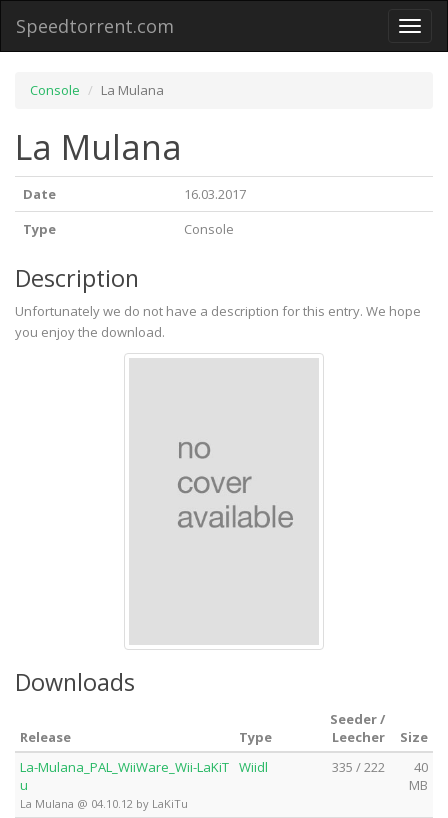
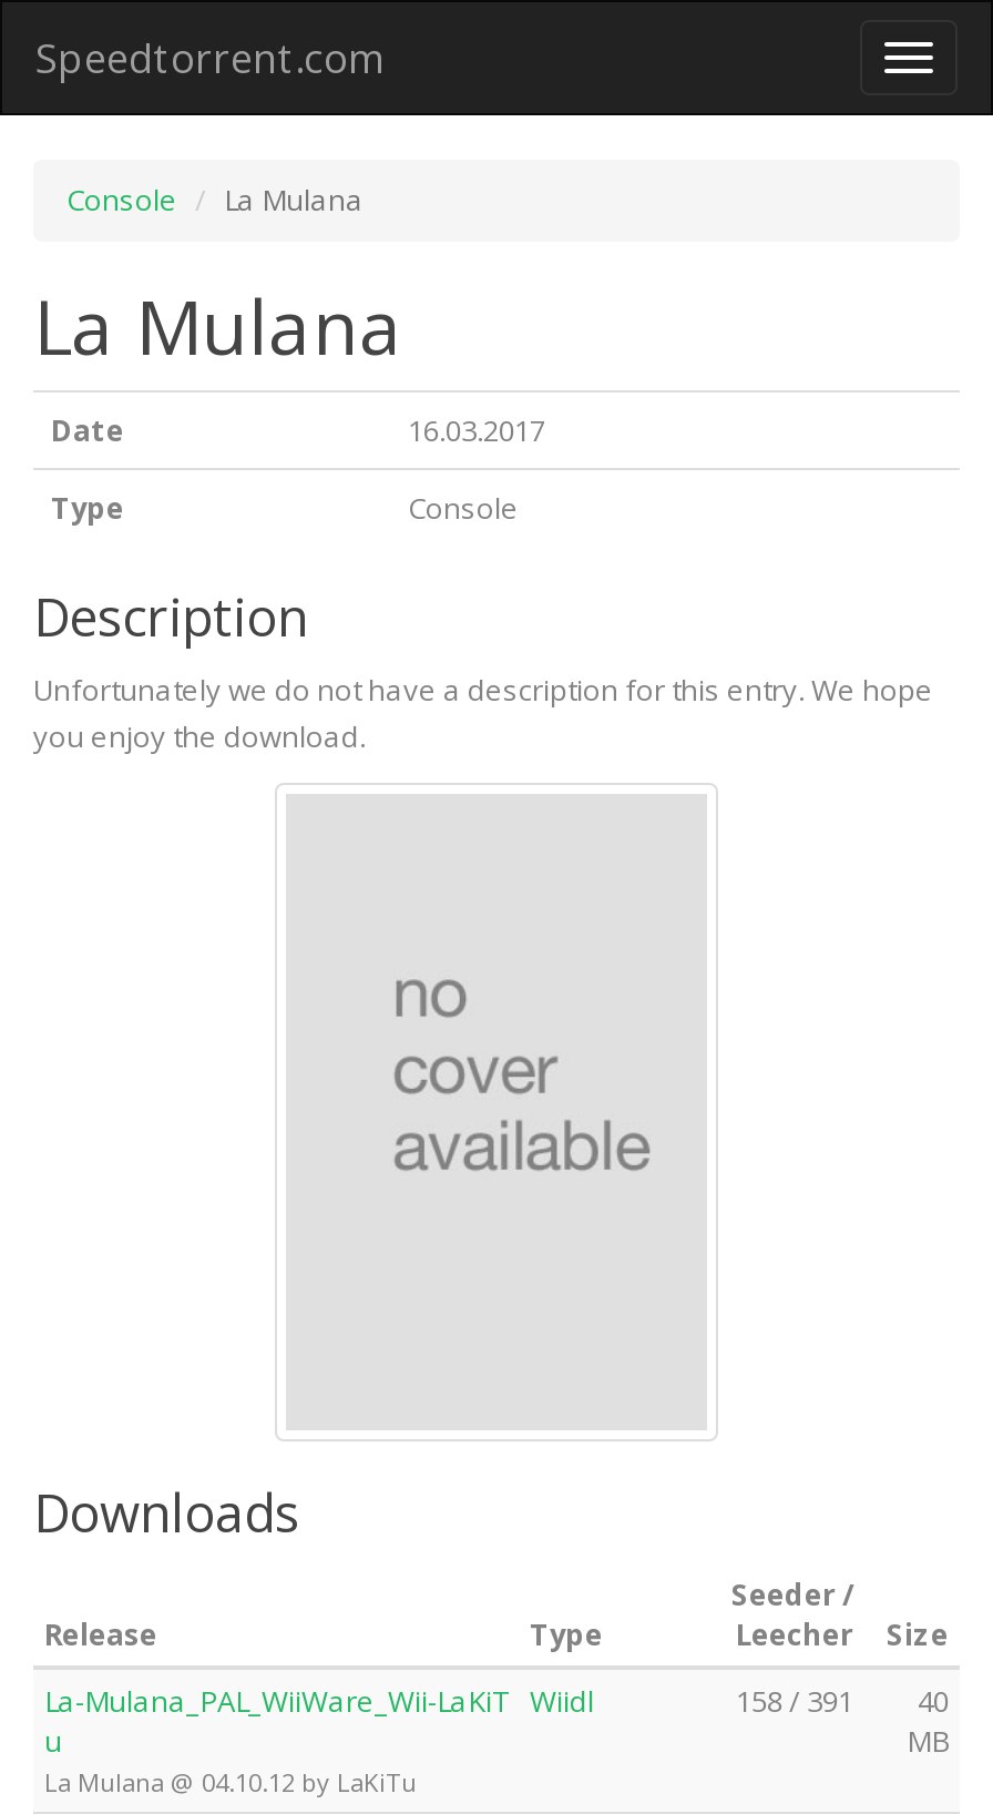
[332,758,428,776] 335 / 222 40 -> [736,1681,949,1721] 158 / 391 40

